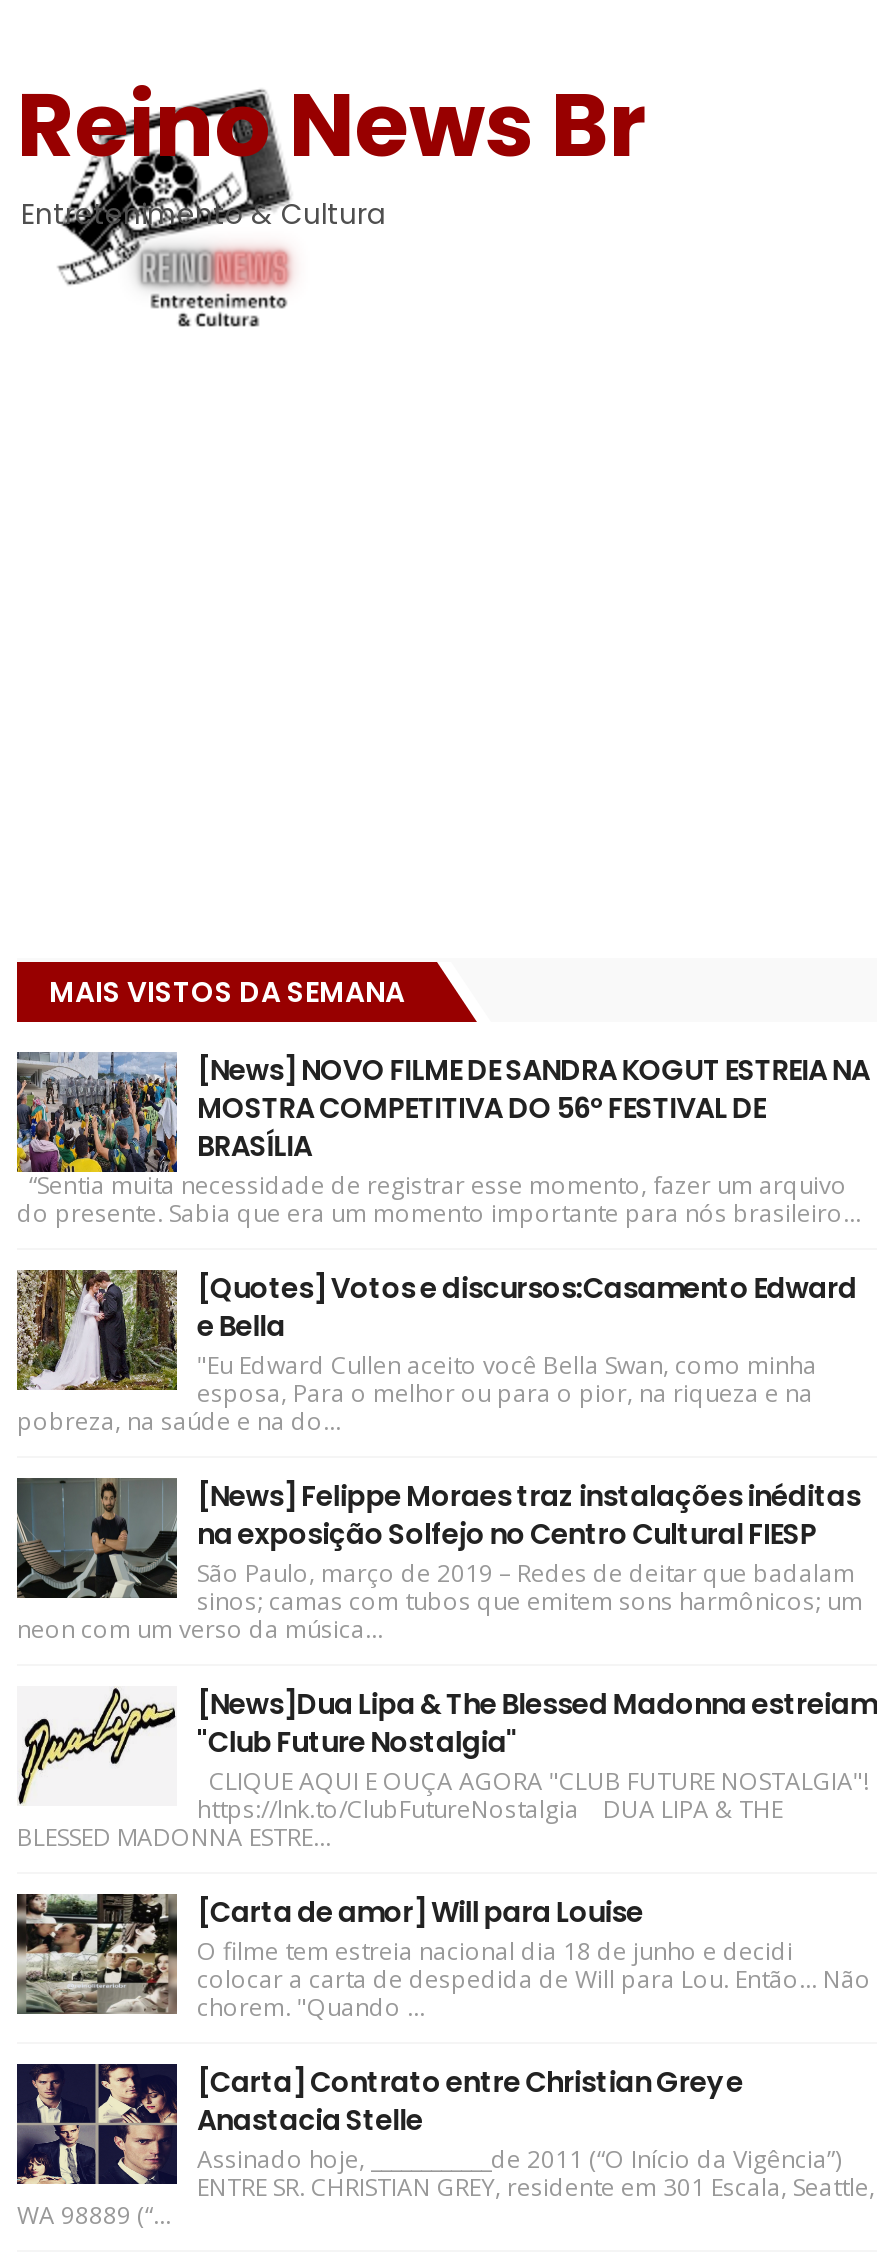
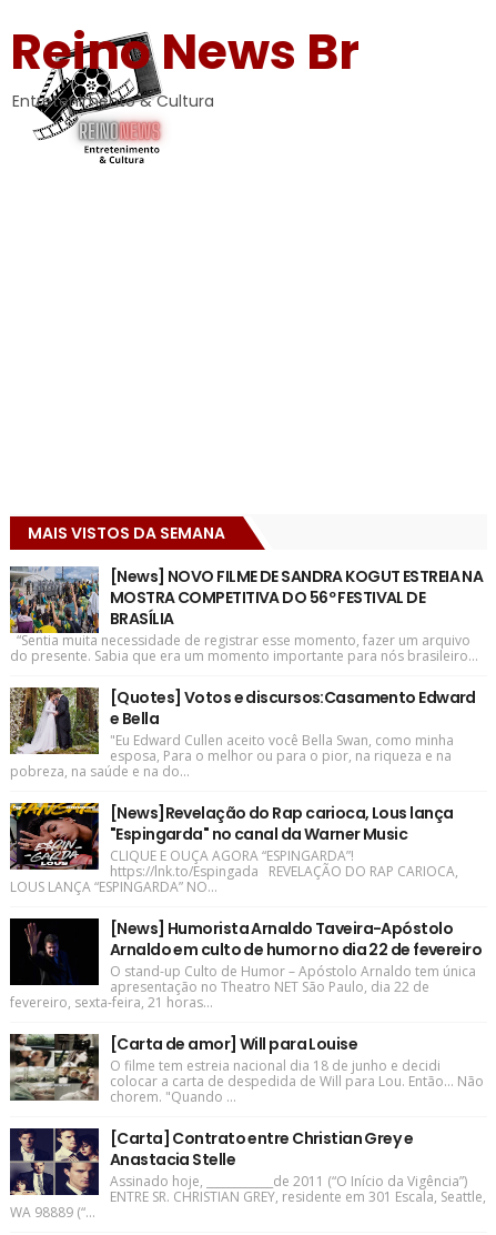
[15,1476,863,1646] [image] | [News] Felippe Moraes traz instalações inéditas | na exposição Solfejo no Centro Cultural FIESP | São Paulo, março de 2019 – Redes de deitar que badalam | sinos; camas com tubos que emitem sons harmônicos; um | neon com um verso da música... -> [9,802,458,896] [image] | [News]Revelação do Rap carioca, Lous lança | "Espingarda" no canal da Warner Music | CLIQUE E OUÇA AGORA “ESPINGARDA”! | https://lnk.to/Espingada REVELAÇÃO DO RAP CARIOCA, | LOUS LANÇA “ESPINGARDA” NO...
[17,1684,877,1854] [image] | [News]Dua Lipa & The Blessed Madonna estreiam | "Club Future Nostalgia" | CLIQUE AQUI E OUÇA AGORA "CLUB FUTURE NOSTALGIA"! | https://lnk.to/ClubFutureNostalgia DUA LIPA & THE | BLESSED MADONNA ESTRE... -> [9,917,482,1012] [image] | [News] Humorista Arnaldo Taveira-Apóstolo | Arnaldo em culto de humor no dia 22 de fevereiro | O stand-up Culto de Humor – Apóstolo Arnaldo tem única | apresentação no Theatro NET São Paulo, dia 22 de | fevereiro, sexta-feira, 21 horas...

